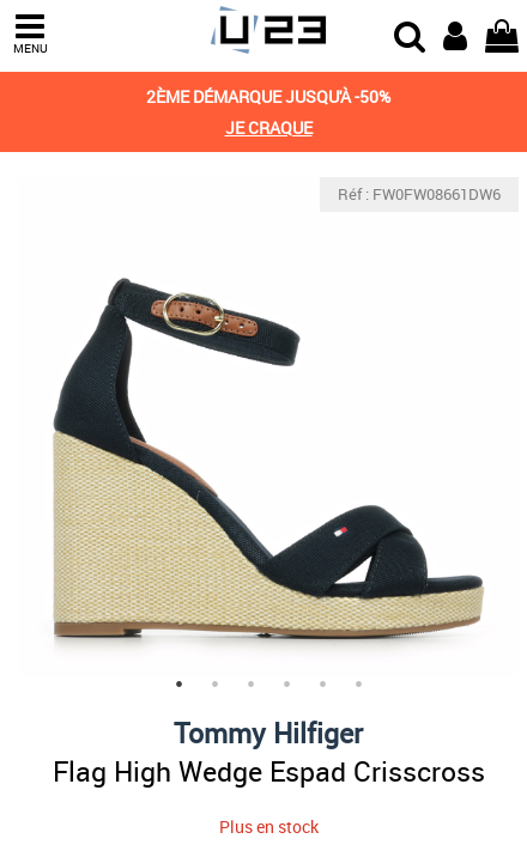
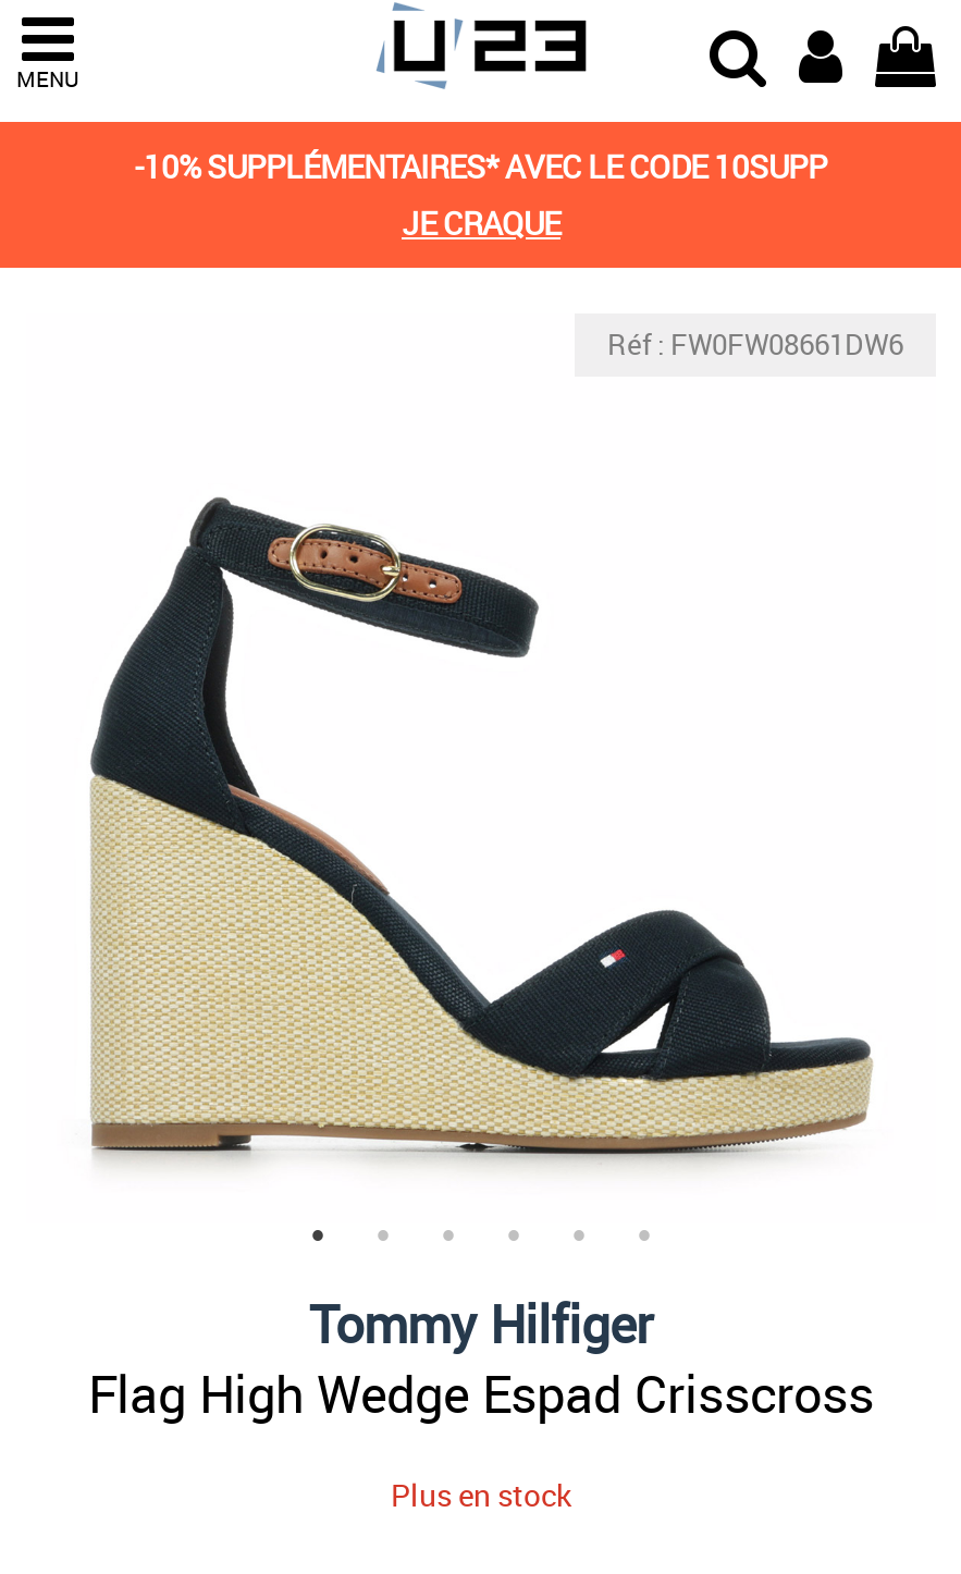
[146,85,390,108] 2ÈME DÉMARQUE JUSQU'À -50% -> [135,146,827,187] -10% SUPPLÉMENTAIRES* AVEC LE CODE 10SUPP

